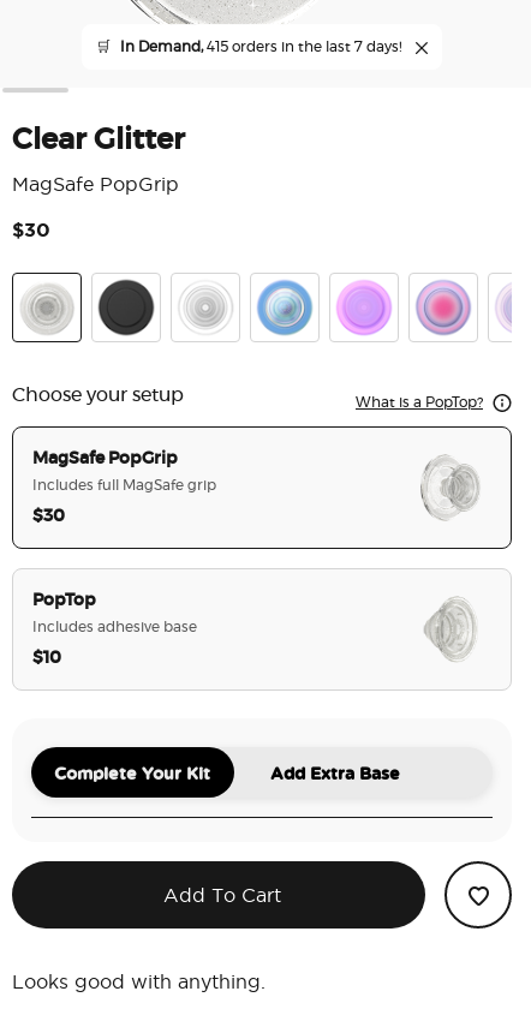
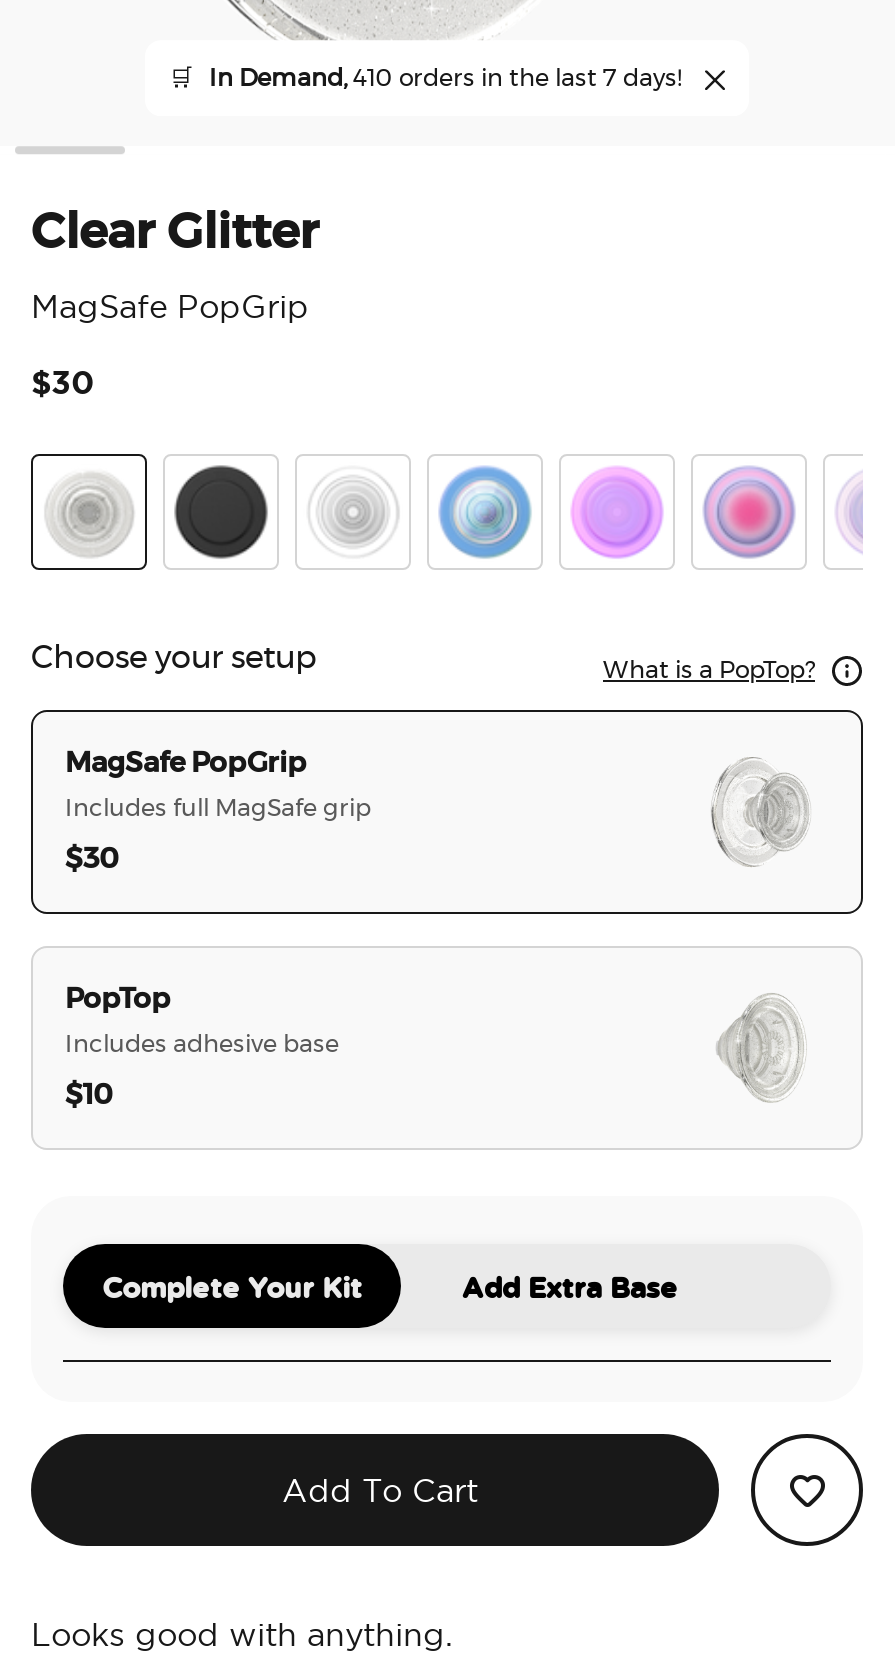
[120,40,401,54] In Demand, 415 orders in the last 7 days! -> [209,66,681,90] In Demand, 410 orders in the last 7 days!

